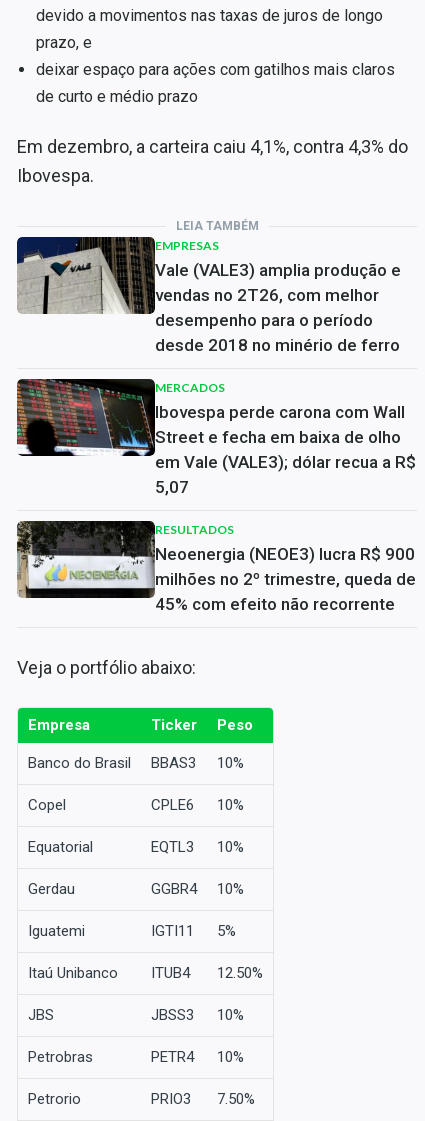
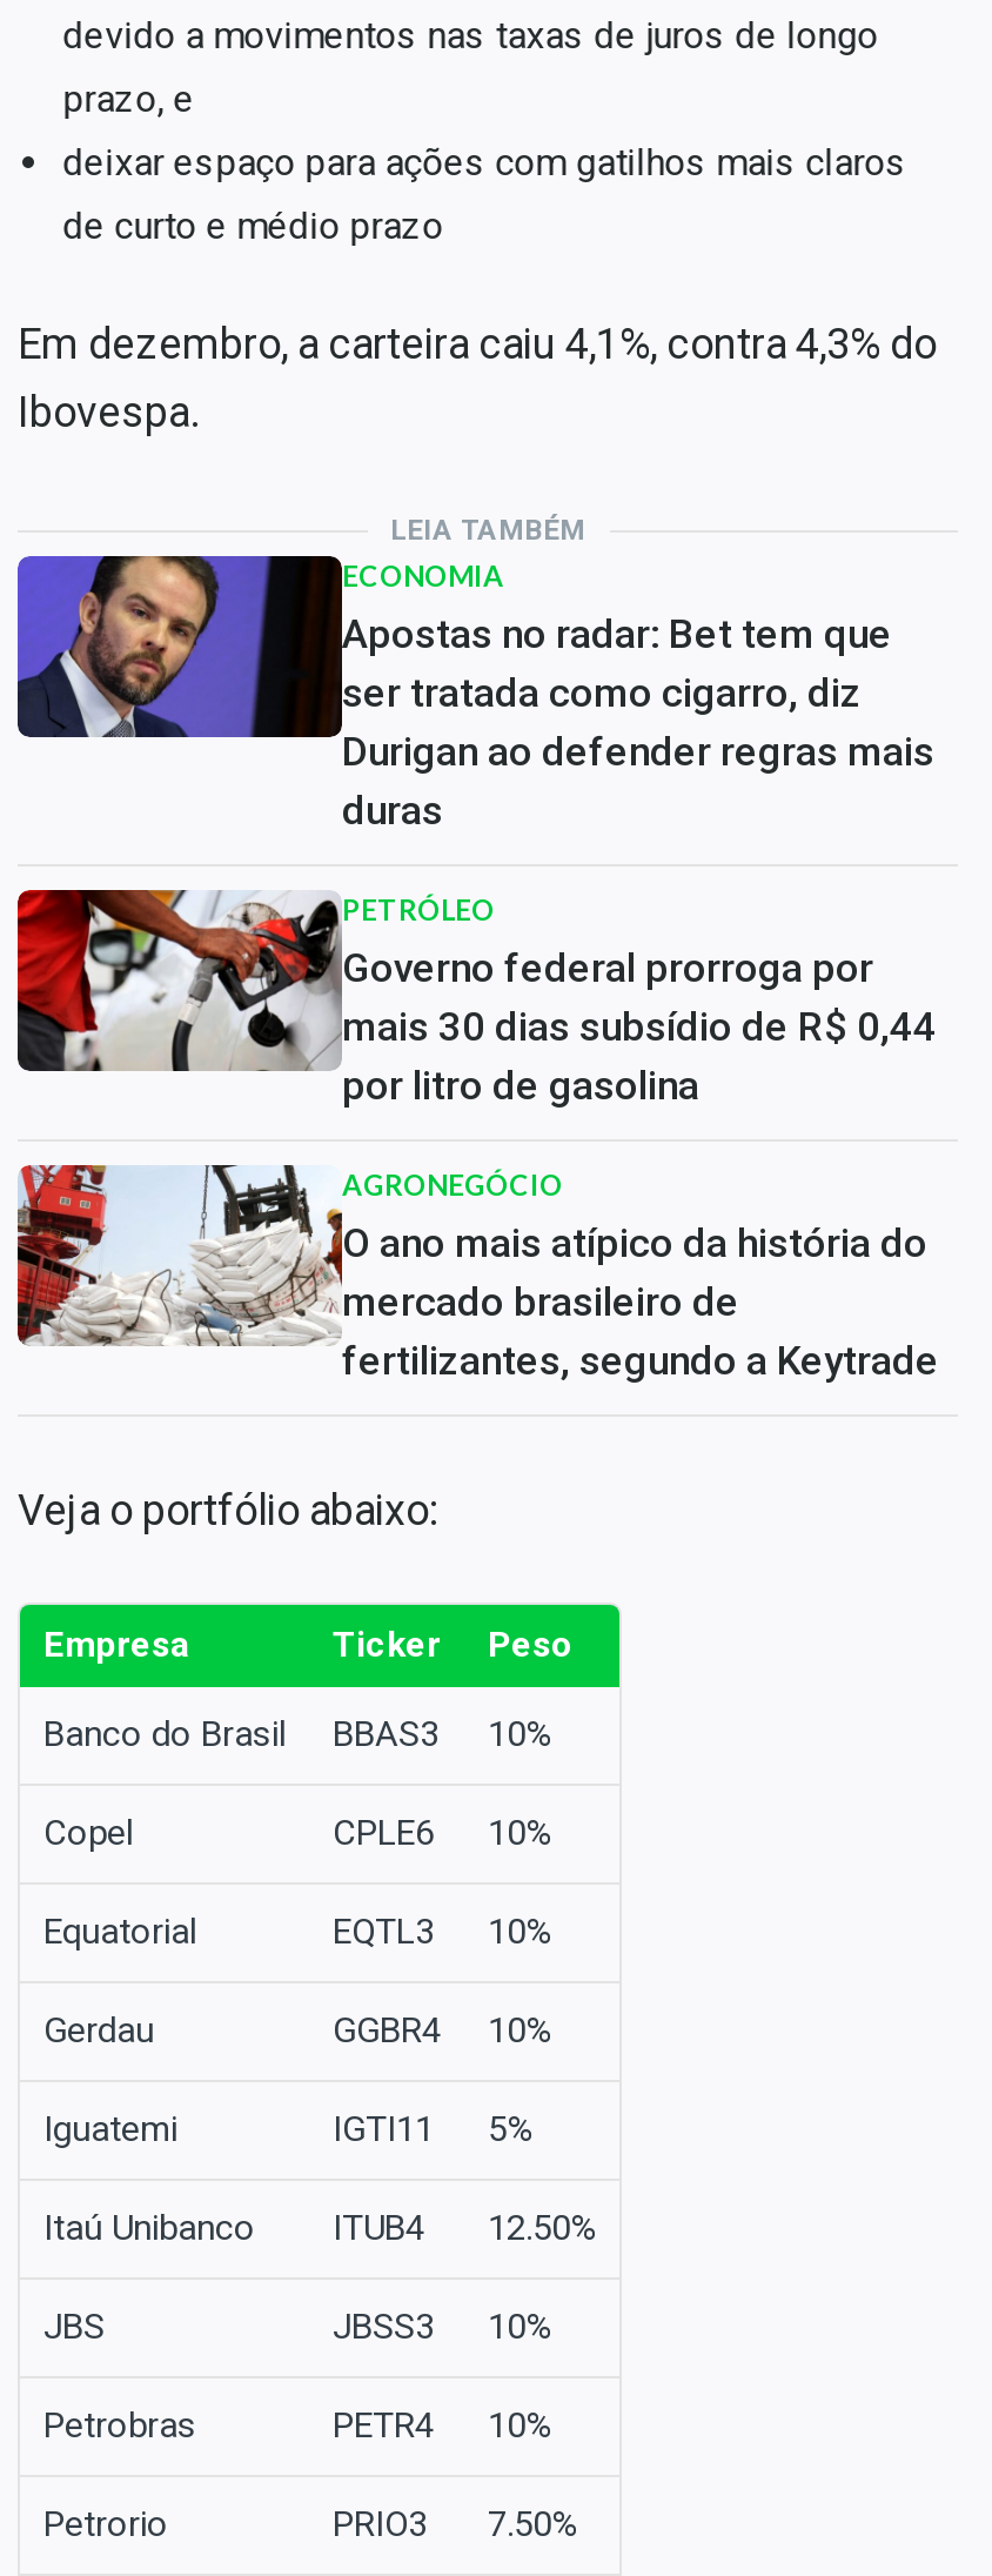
[16,236,401,355] [image] | EMPRESAS | Vale (VALE3) amplia produção e | vendas no 2T26, com melhor | desempenho para o período | desde 2018 no minério de ferro -> [15,554,934,834] [image] | ECONOMIA | Apostas no radar: Bet tem que | ser tratada como cigarro, diz | Durigan ao defender regras mais | duras
[16,378,416,497] [image] | MERCADOS | Ibovespa perde carona com Wall | Street e fecha em baixa de olho | em Vale (VALE3); dólar recua a R$ | 5,07 -> [15,888,937,1109] [image] | PETRÓLEO | Governo federal prorroga por | mais 30 dias subsídio de R$ 0,44 | por litro de gasolina
[17,520,416,614] [image] | RESULTADOS | Neoenergia (NEOE3) lucra R$ 900 | milhões no 2º trimestre, queda de | 45% com efeito não recorrente -> [15,1163,939,1384] [image] | AGRONEGÓCIO | O ano mais atípico da história do | mercado brasileiro de | fertilizantes, segundo a Keytrade

